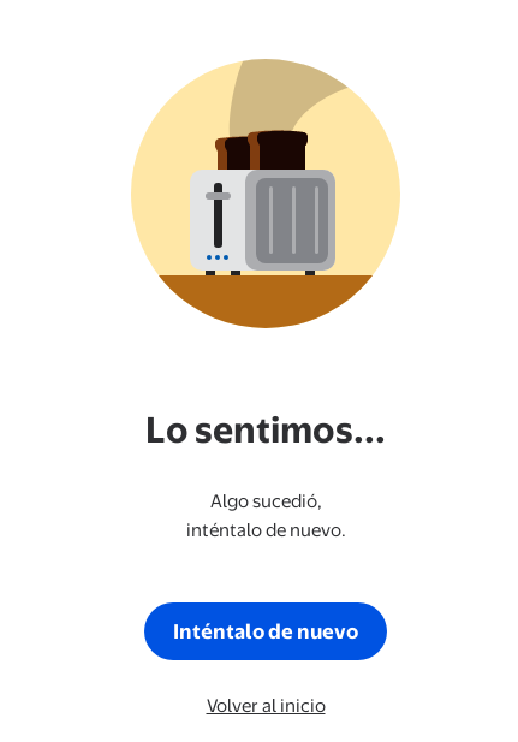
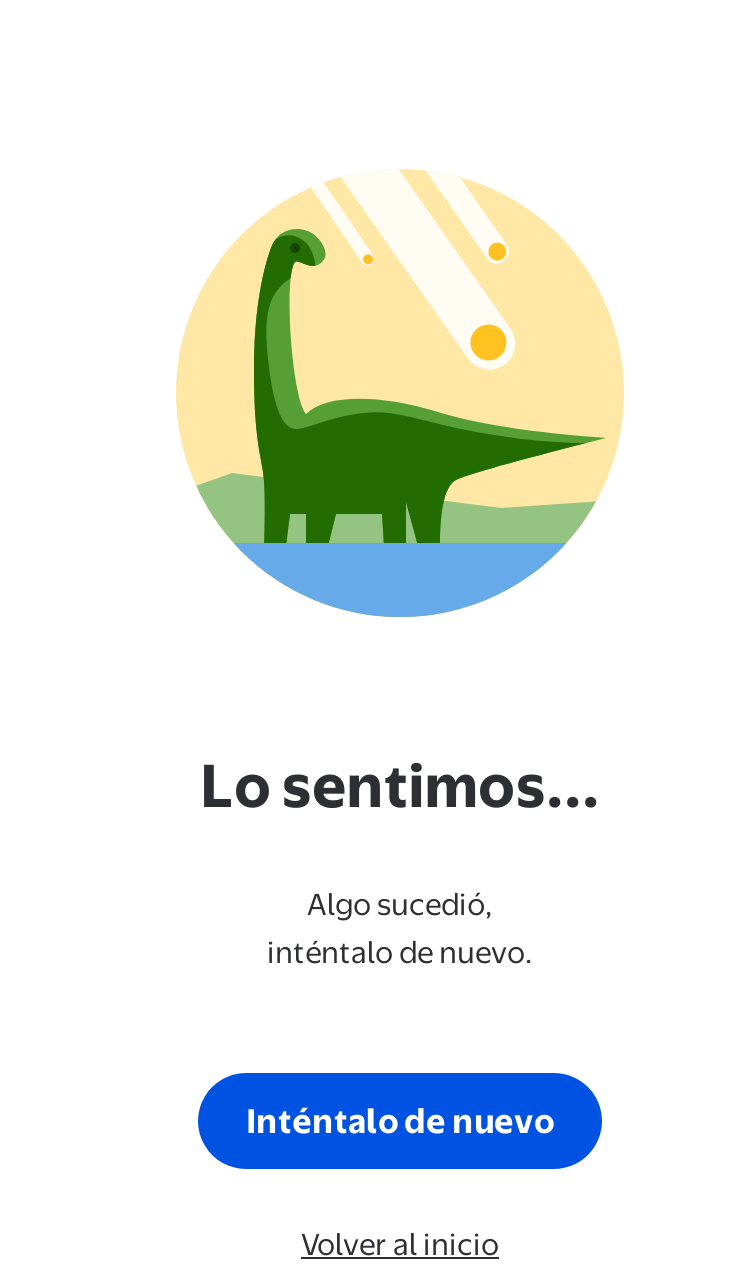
[144,59,385,330] [image] -> [196,171,604,619] [image]

